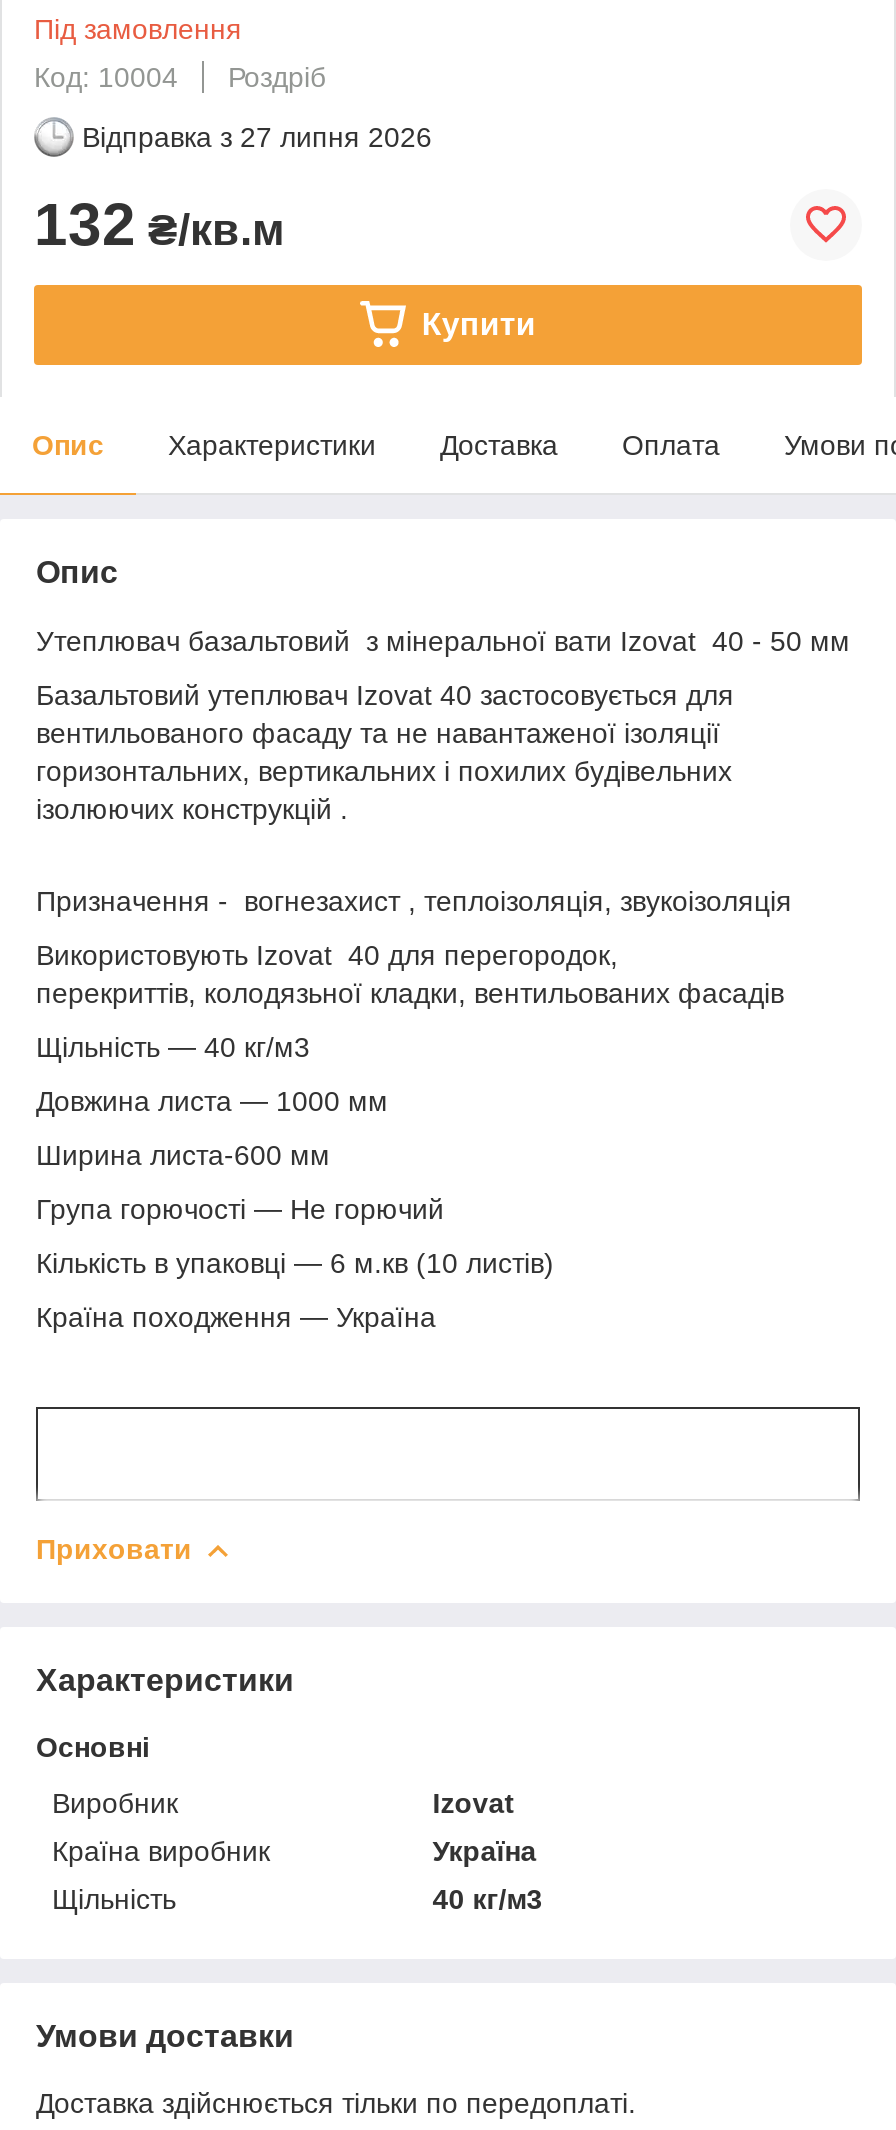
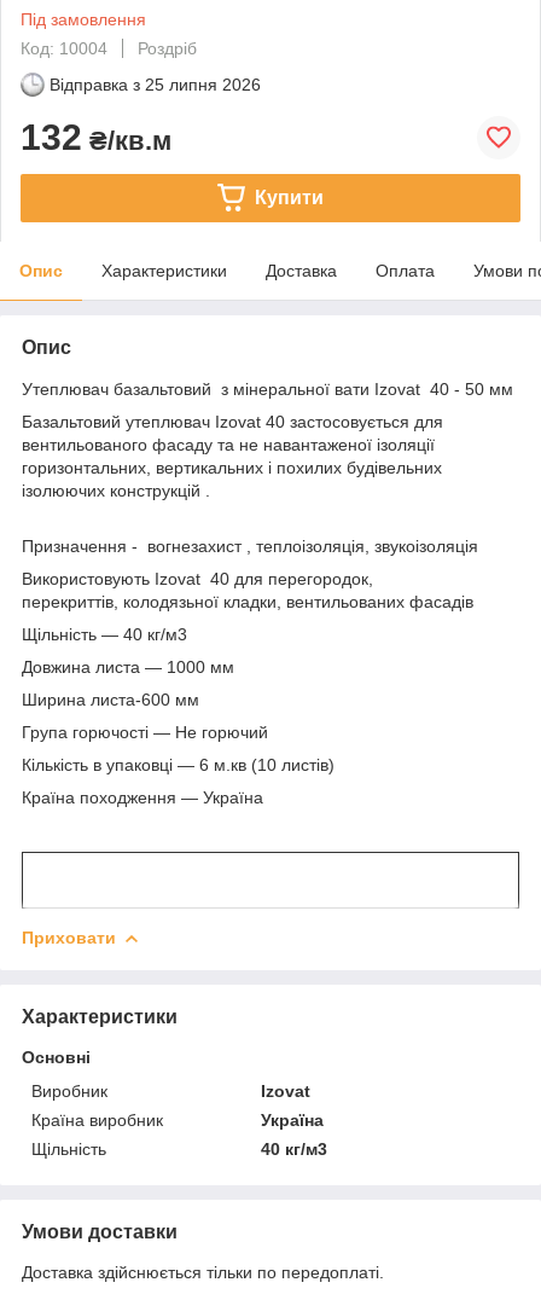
[82,121,432,153] Відправка з 27 липня 2026 -> [50,75,261,94] Відправка з 25 липня 2026

